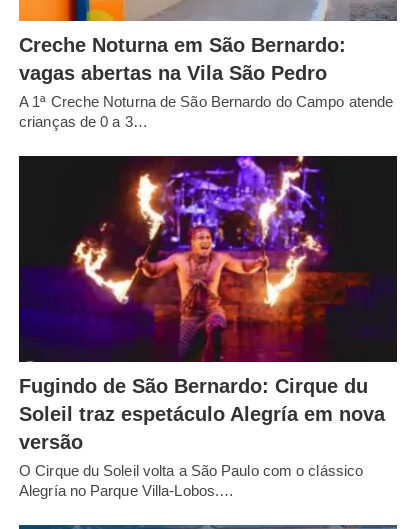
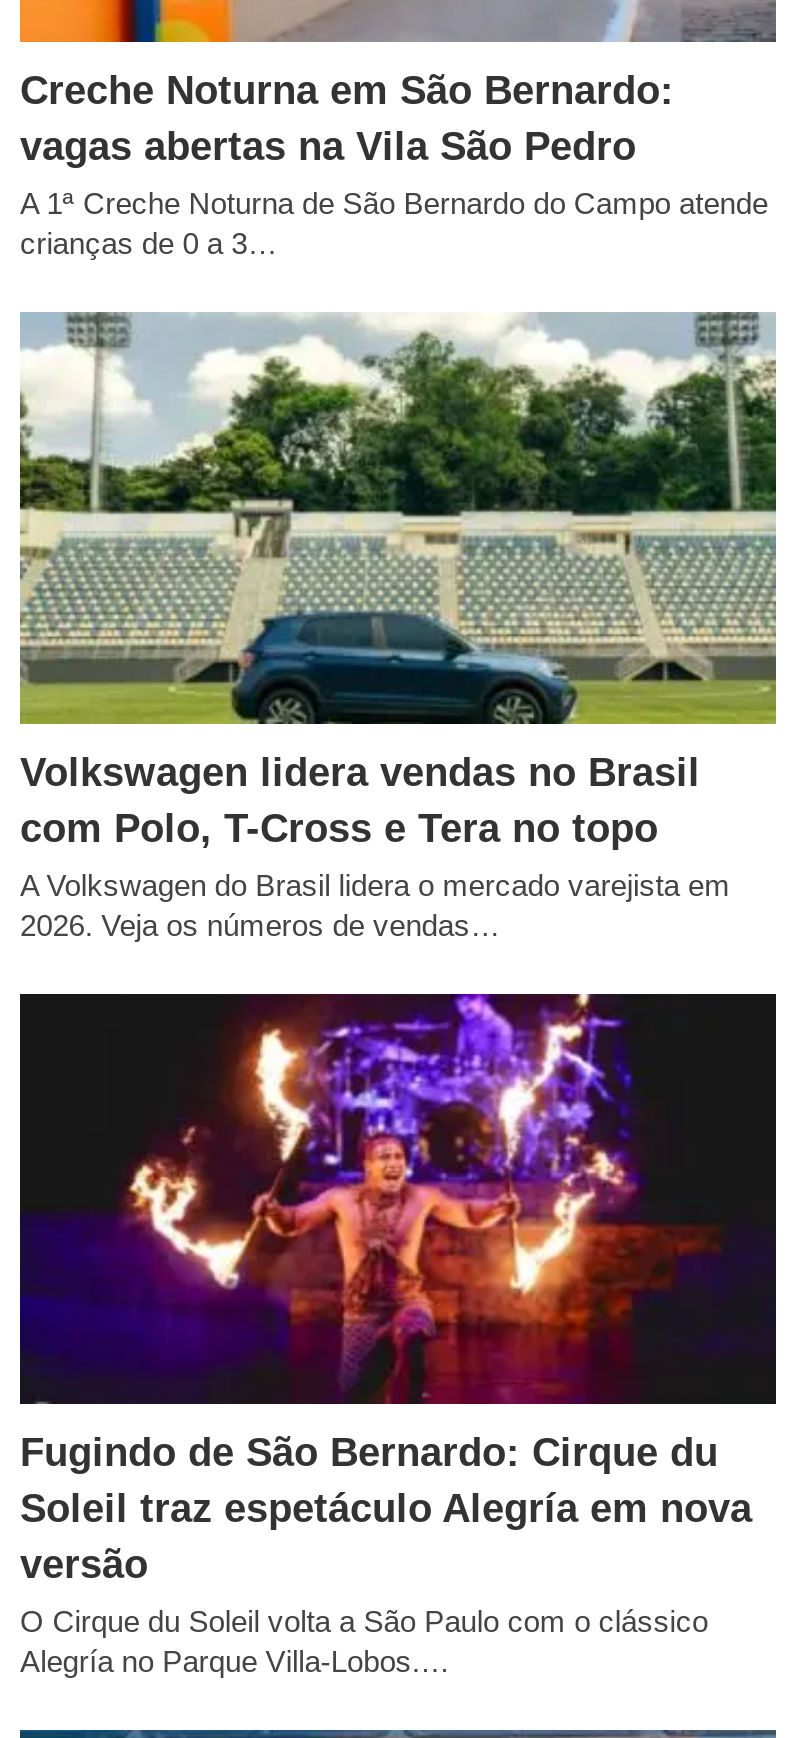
none -> [18,312,776,942] [image] | Volkswagen lidera vendas no Brasil | com Polo, T-Cross e Tera no topo | A Volkswagen do Brasil lidera o mercado varejista em | 2026. Veja os números de vendas…

